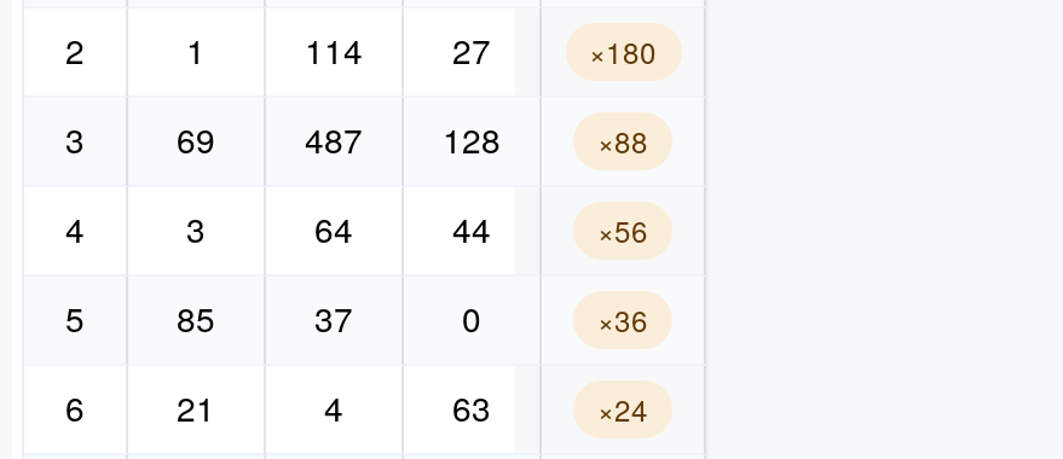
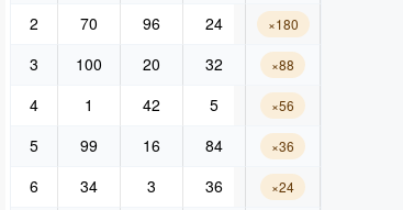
[186,25,206,73] 1 -> [80,12,98,34] 70
[305,25,363,73] 114 -> [143,12,160,34] 96
[452,25,491,73] 27 -> [205,12,223,34] 24
[177,114,215,163] 69 -> [76,53,102,75] 100
[305,114,363,163] 487 -> [143,53,160,75] 20
[443,114,501,163] 128 -> [205,53,223,75] 32
[186,204,206,252] 3 -> [85,93,93,115] 1
[314,204,353,252] 64 -> [143,93,160,115] 42
[452,204,491,252] 44 -> [210,93,219,115] 5
[65,293,215,341] 5 85 -> [30,134,98,156] 5 99
[314,293,353,341] 37 -> [143,134,160,156] 16
[462,293,481,341] 0 -> [205,134,223,156] 84
[65,382,215,431] 6 21 -> [30,175,98,197] 6 34
[324,382,343,431] 4 -> [147,175,156,197] 3
[452,382,491,431] 63 -> [205,175,223,197] 36

